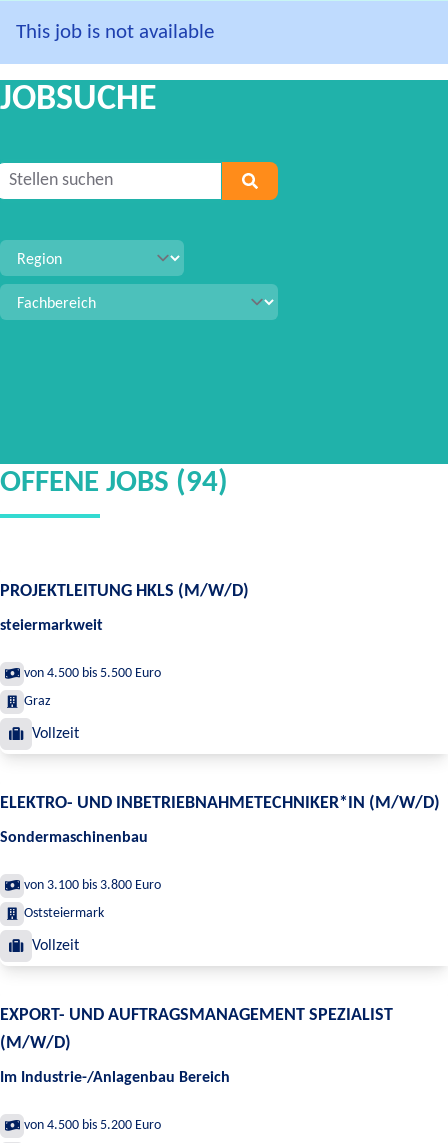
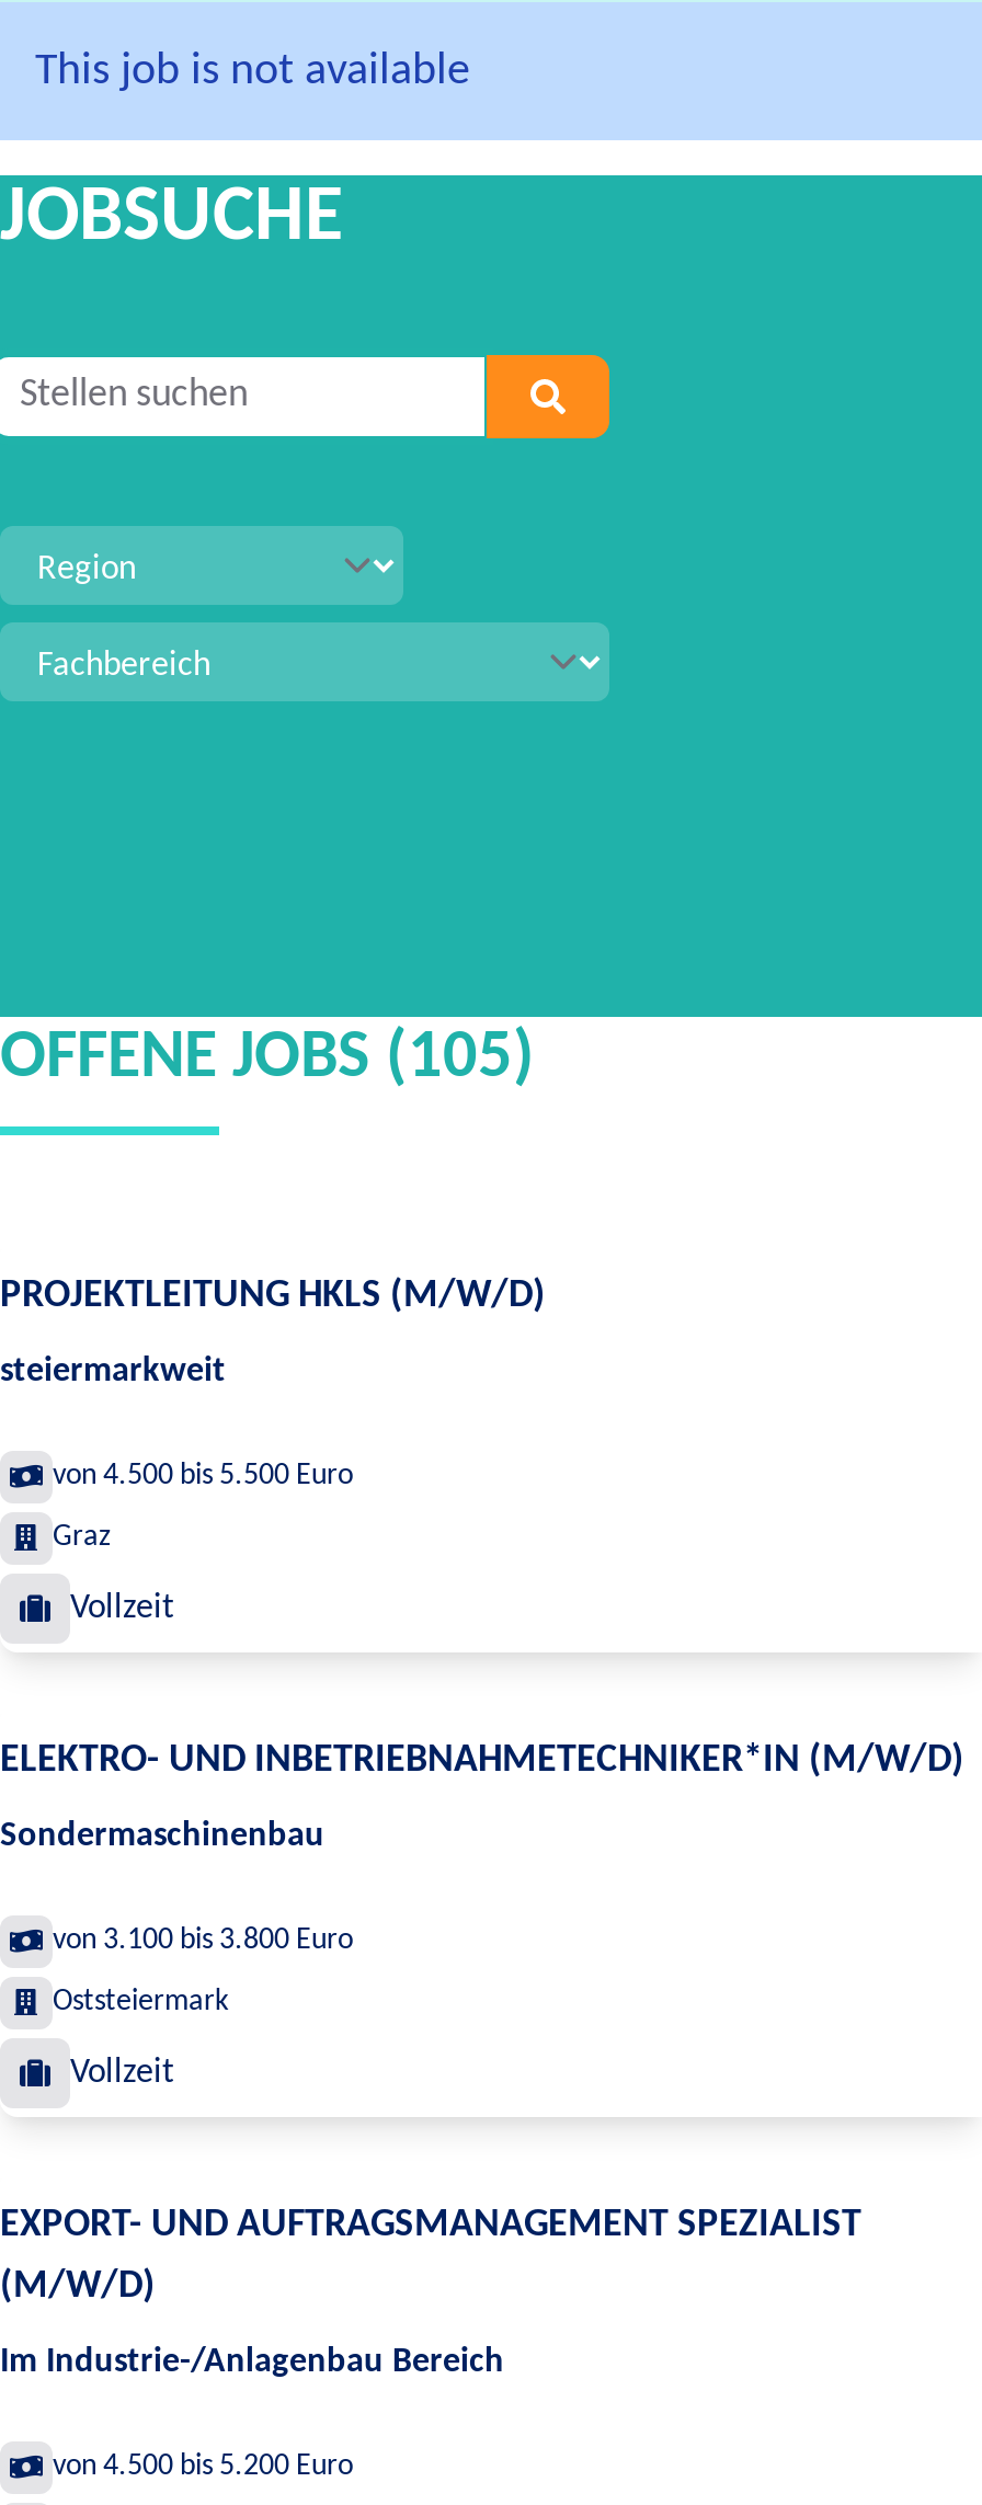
[0,468,228,499] OFFENE JOBS (94) -> [0,1026,535,1094] OFFENE JOBS (105)

